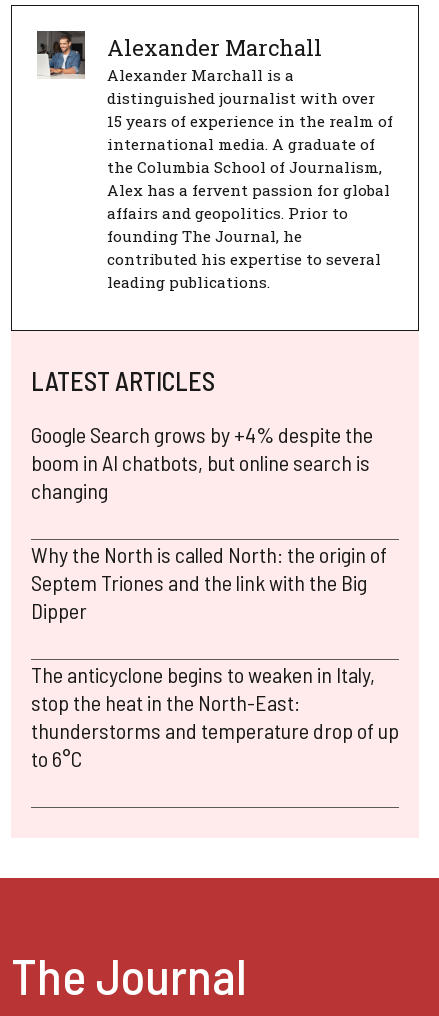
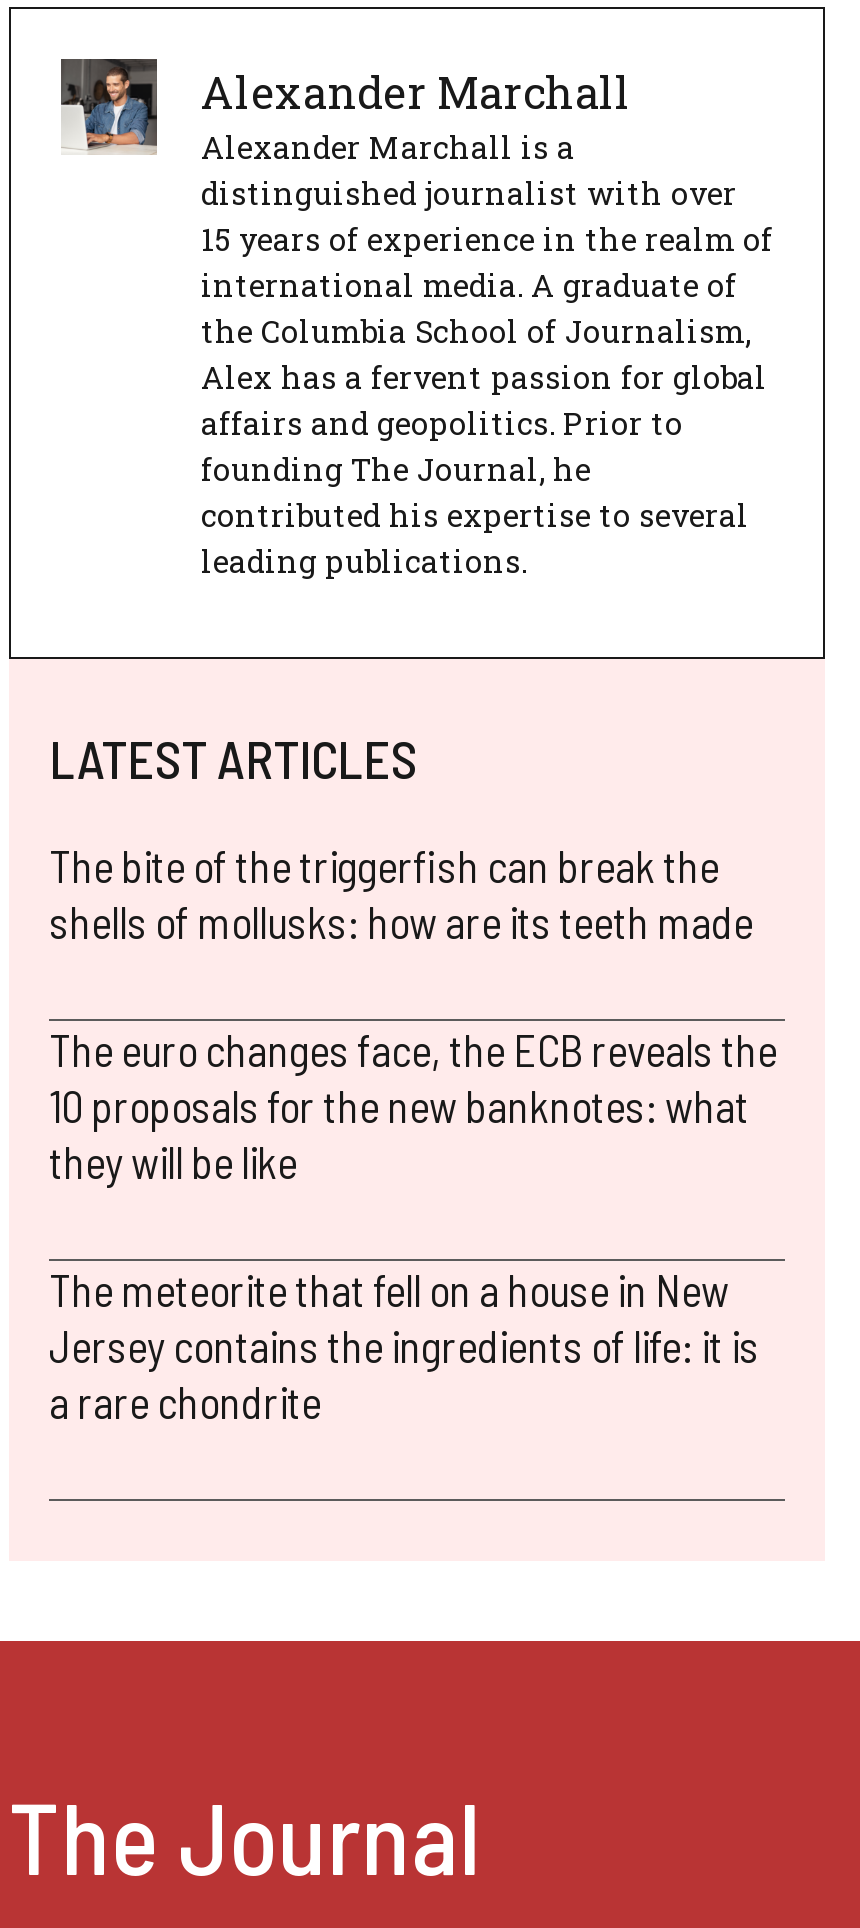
[31,421,373,503] Google Search grows by +4% despite the | boom in AI chatbots, but online search is | changing -> [49,839,753,947] The bite of the triggerfish can break the | shells of mollusks: how are its teeth made
[31,541,387,623] Why the North is called North: the origin of | Septem Triones and the link with the Big | Dipper -> [49,1023,777,1187] The euro changes face, the ECB reveals the | 10 proposals for the new banknotes: what | they will be like
[31,661,399,771] The anticyclone begins to weaken in Italy, | stop the heat in the North-East: | thunderstorms and temperature drop of up | to 6°C -> [49,1263,759,1427] The meteorite that fell on a house in New | Jersey contains the ingredients of life: it is | a rare chondrite

